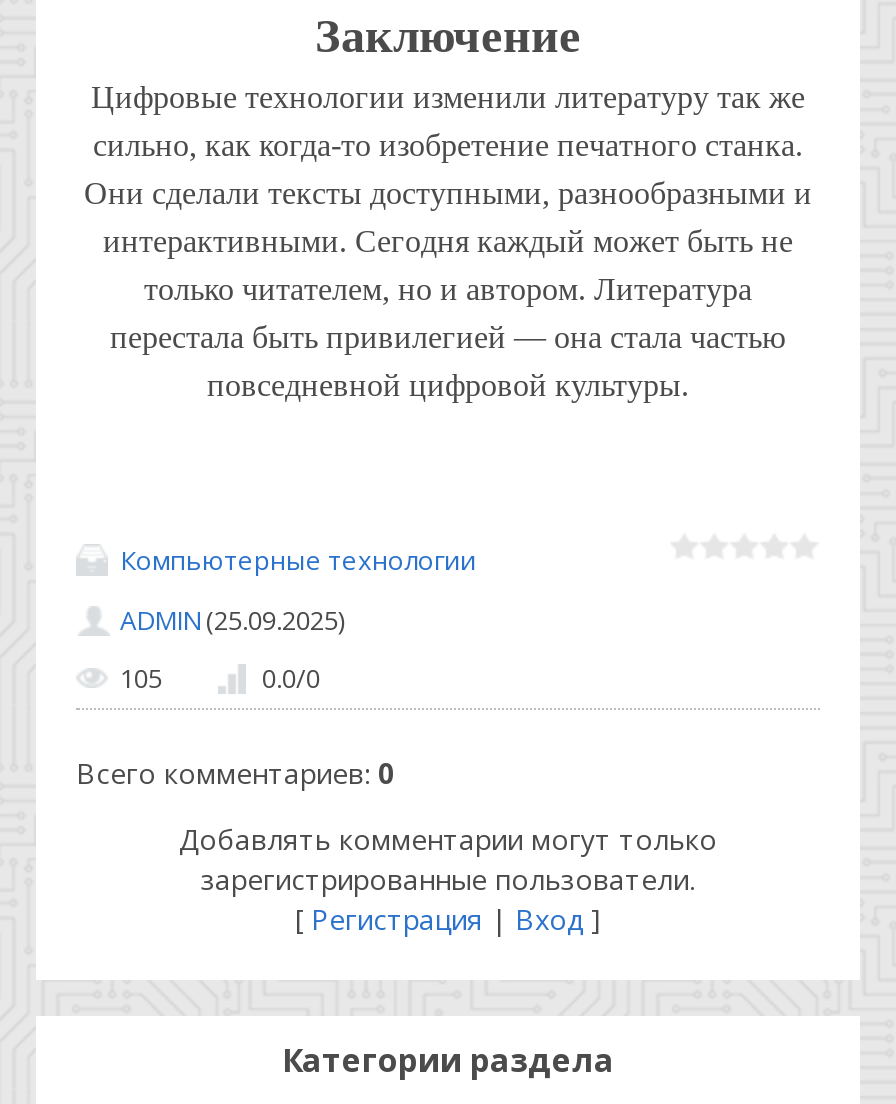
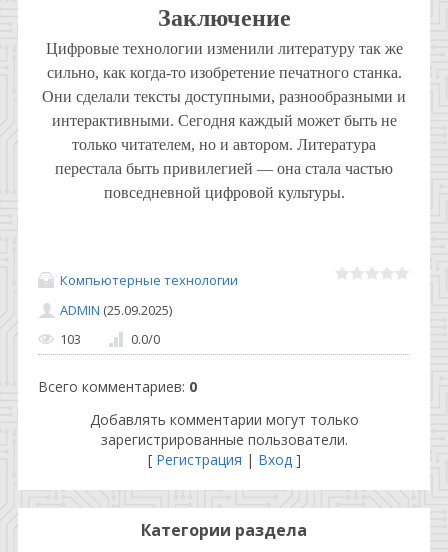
[120,660,162,696] 105 -> [60,330,81,348] 103

